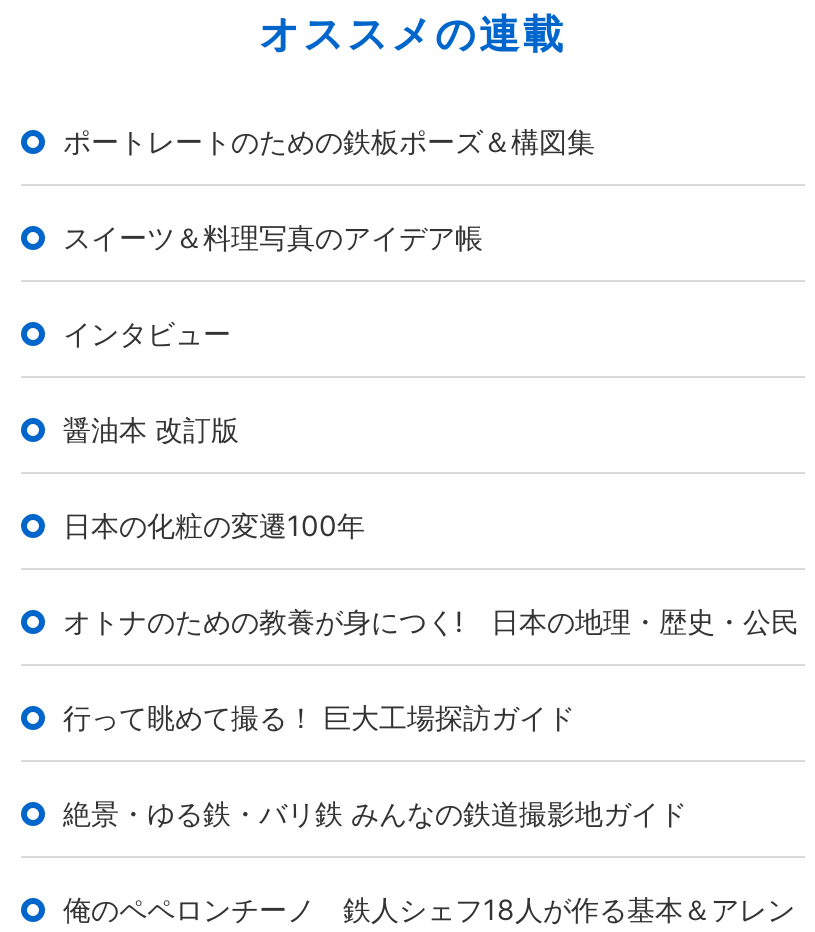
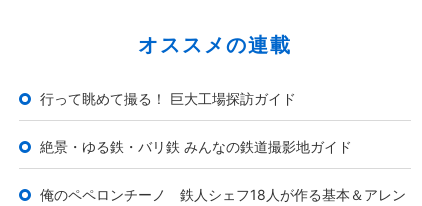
[63,124,799,638] ポートレートのための鉄板ポーズ＆構図集 | スイーツ＆料理写真のアイデア帳 | インタビュー | 醤油本 改訂版 | 日本の化粧の変遷100年 | オトナのための教養が身につく! 日本の地理・歴史・公民 -> none

